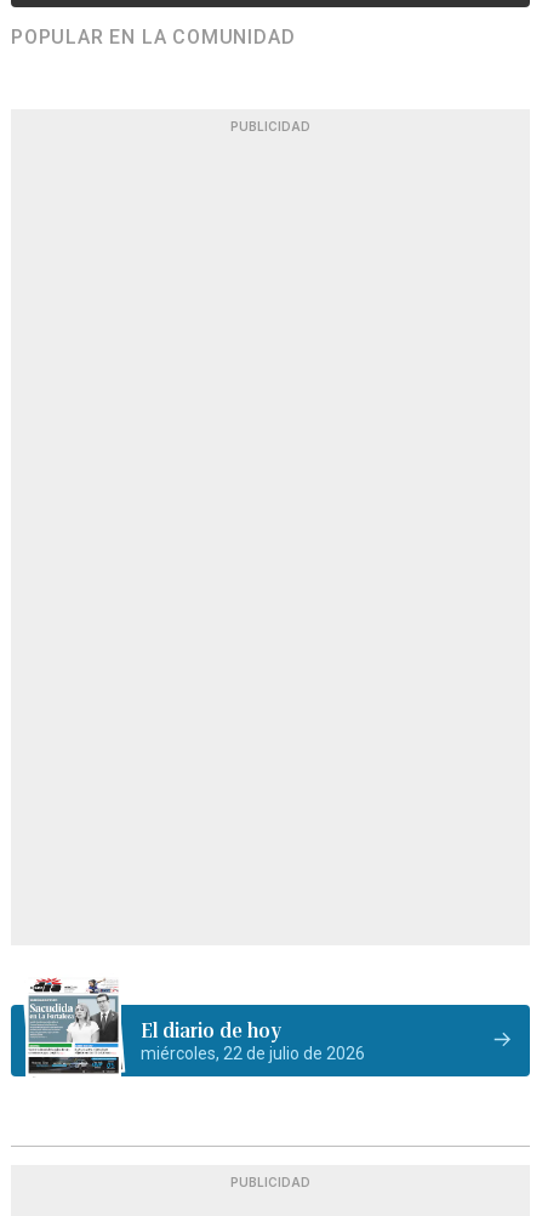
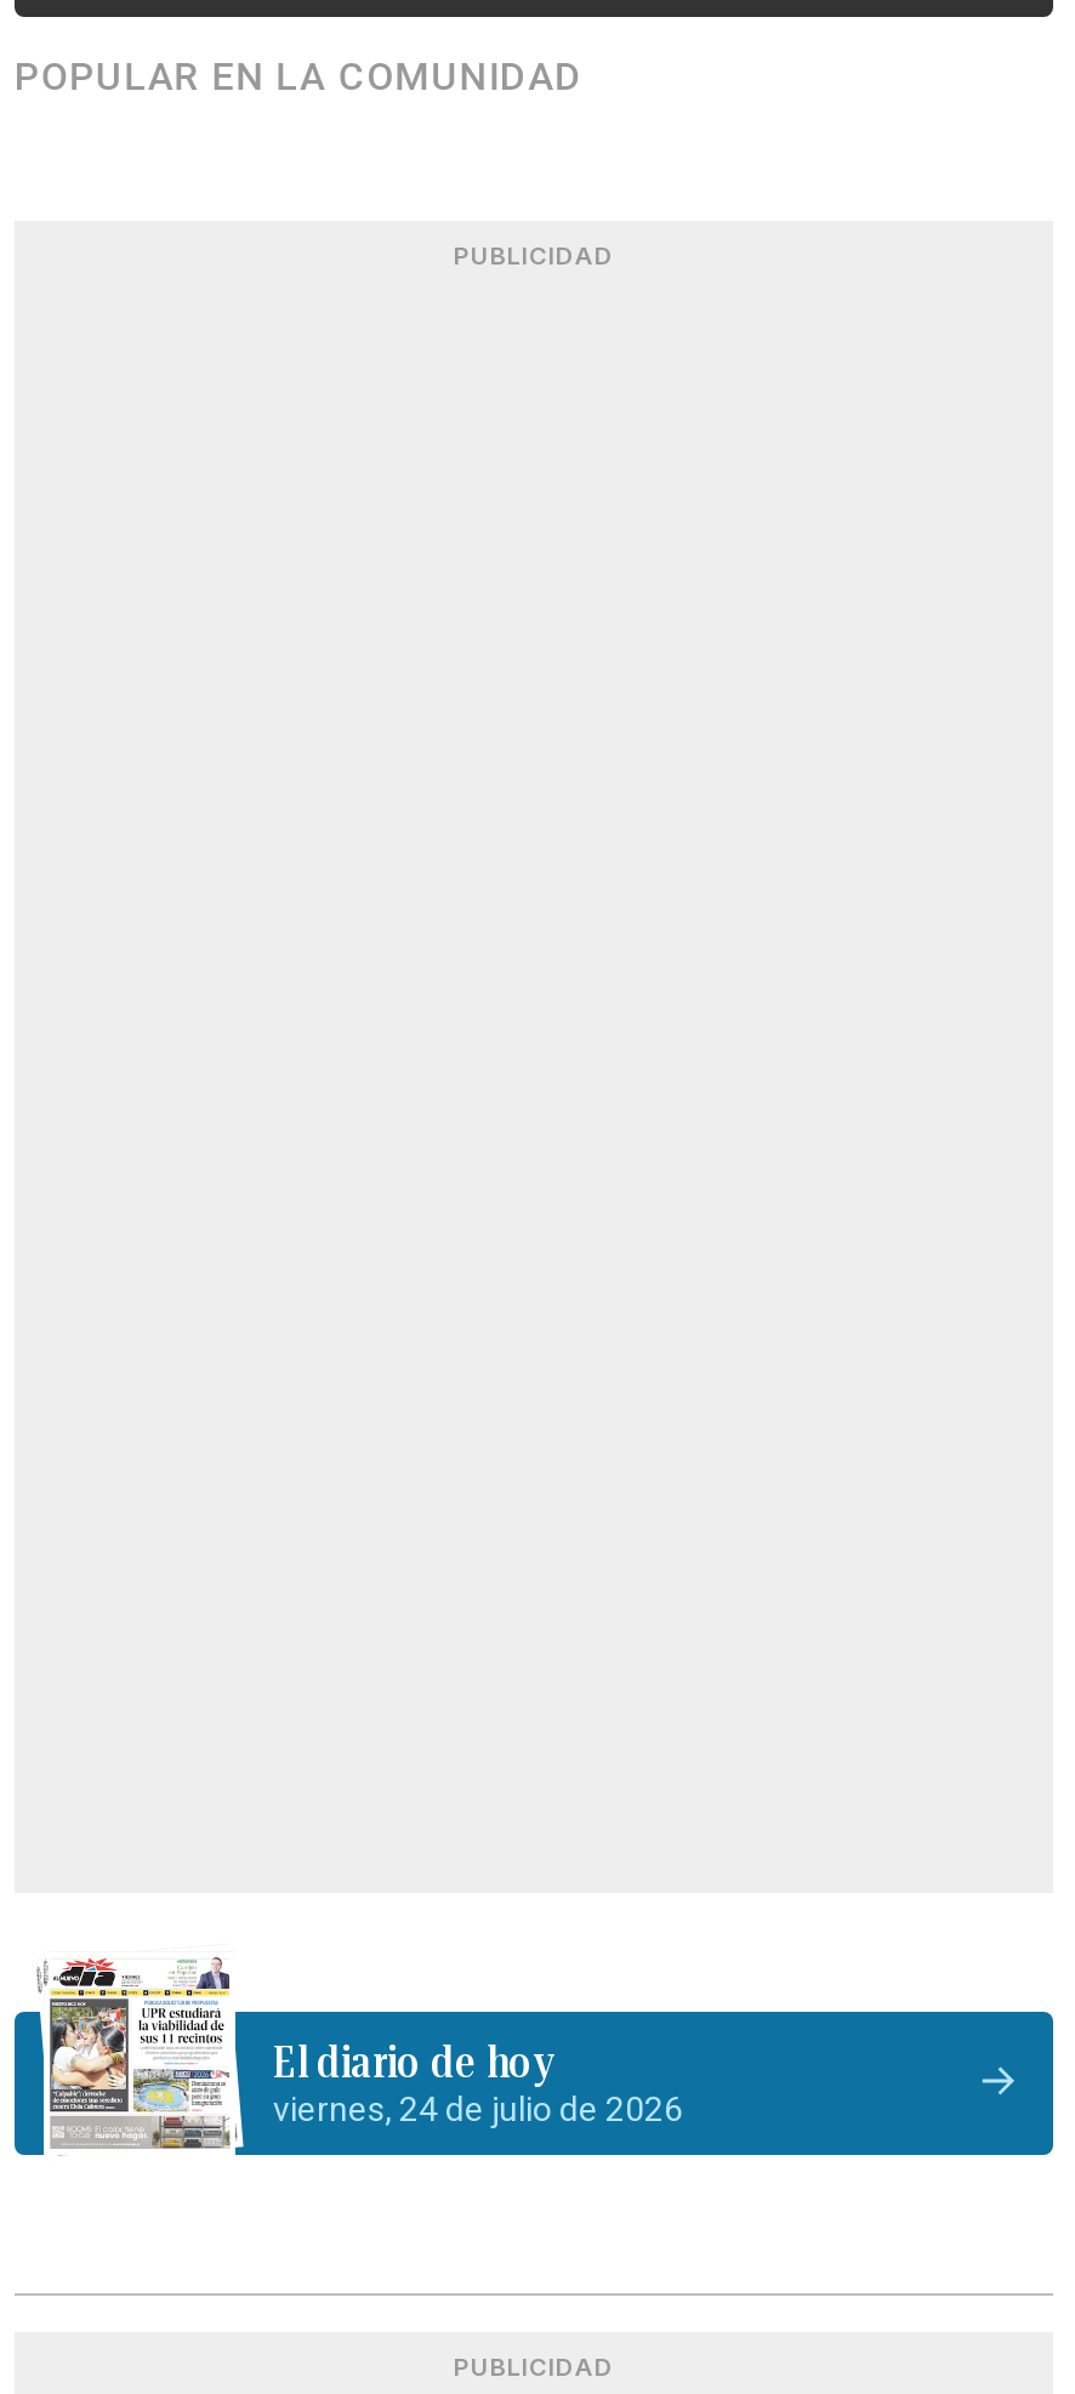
[23,978,364,1074] [image] | miércoles, 22 de julio de 2026 -> [36,1956,683,2150] [image] | viernes, 24 de julio de 2026

